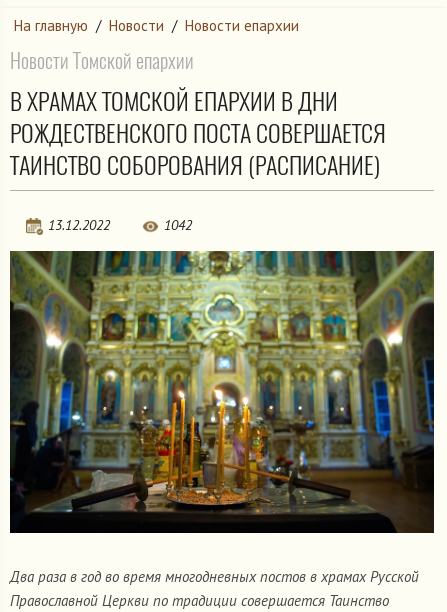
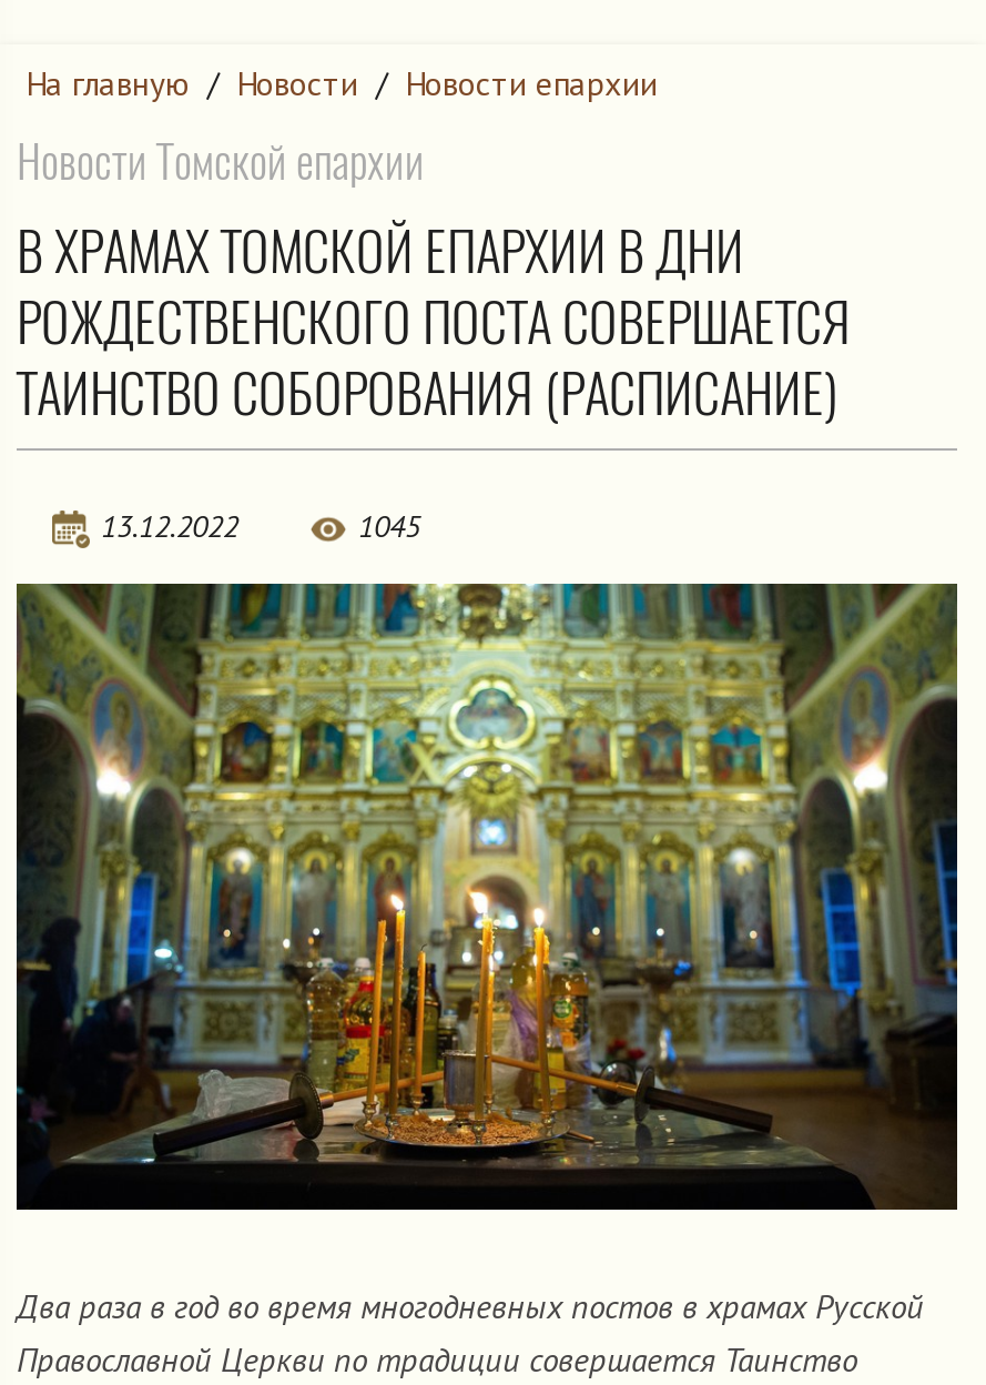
[164,216,192,234] 1042 -> [358,506,420,546] 1045

